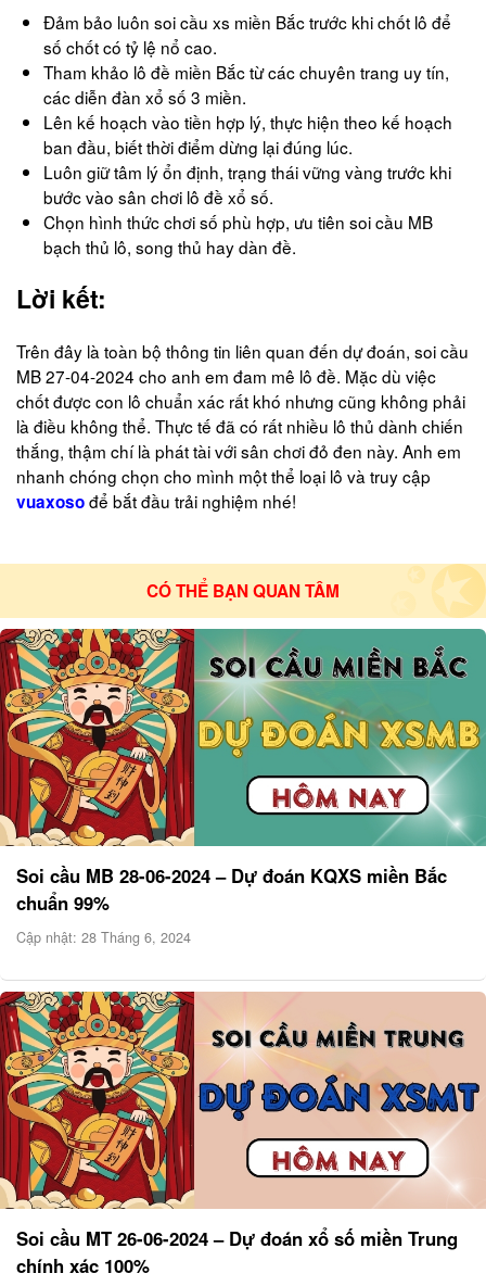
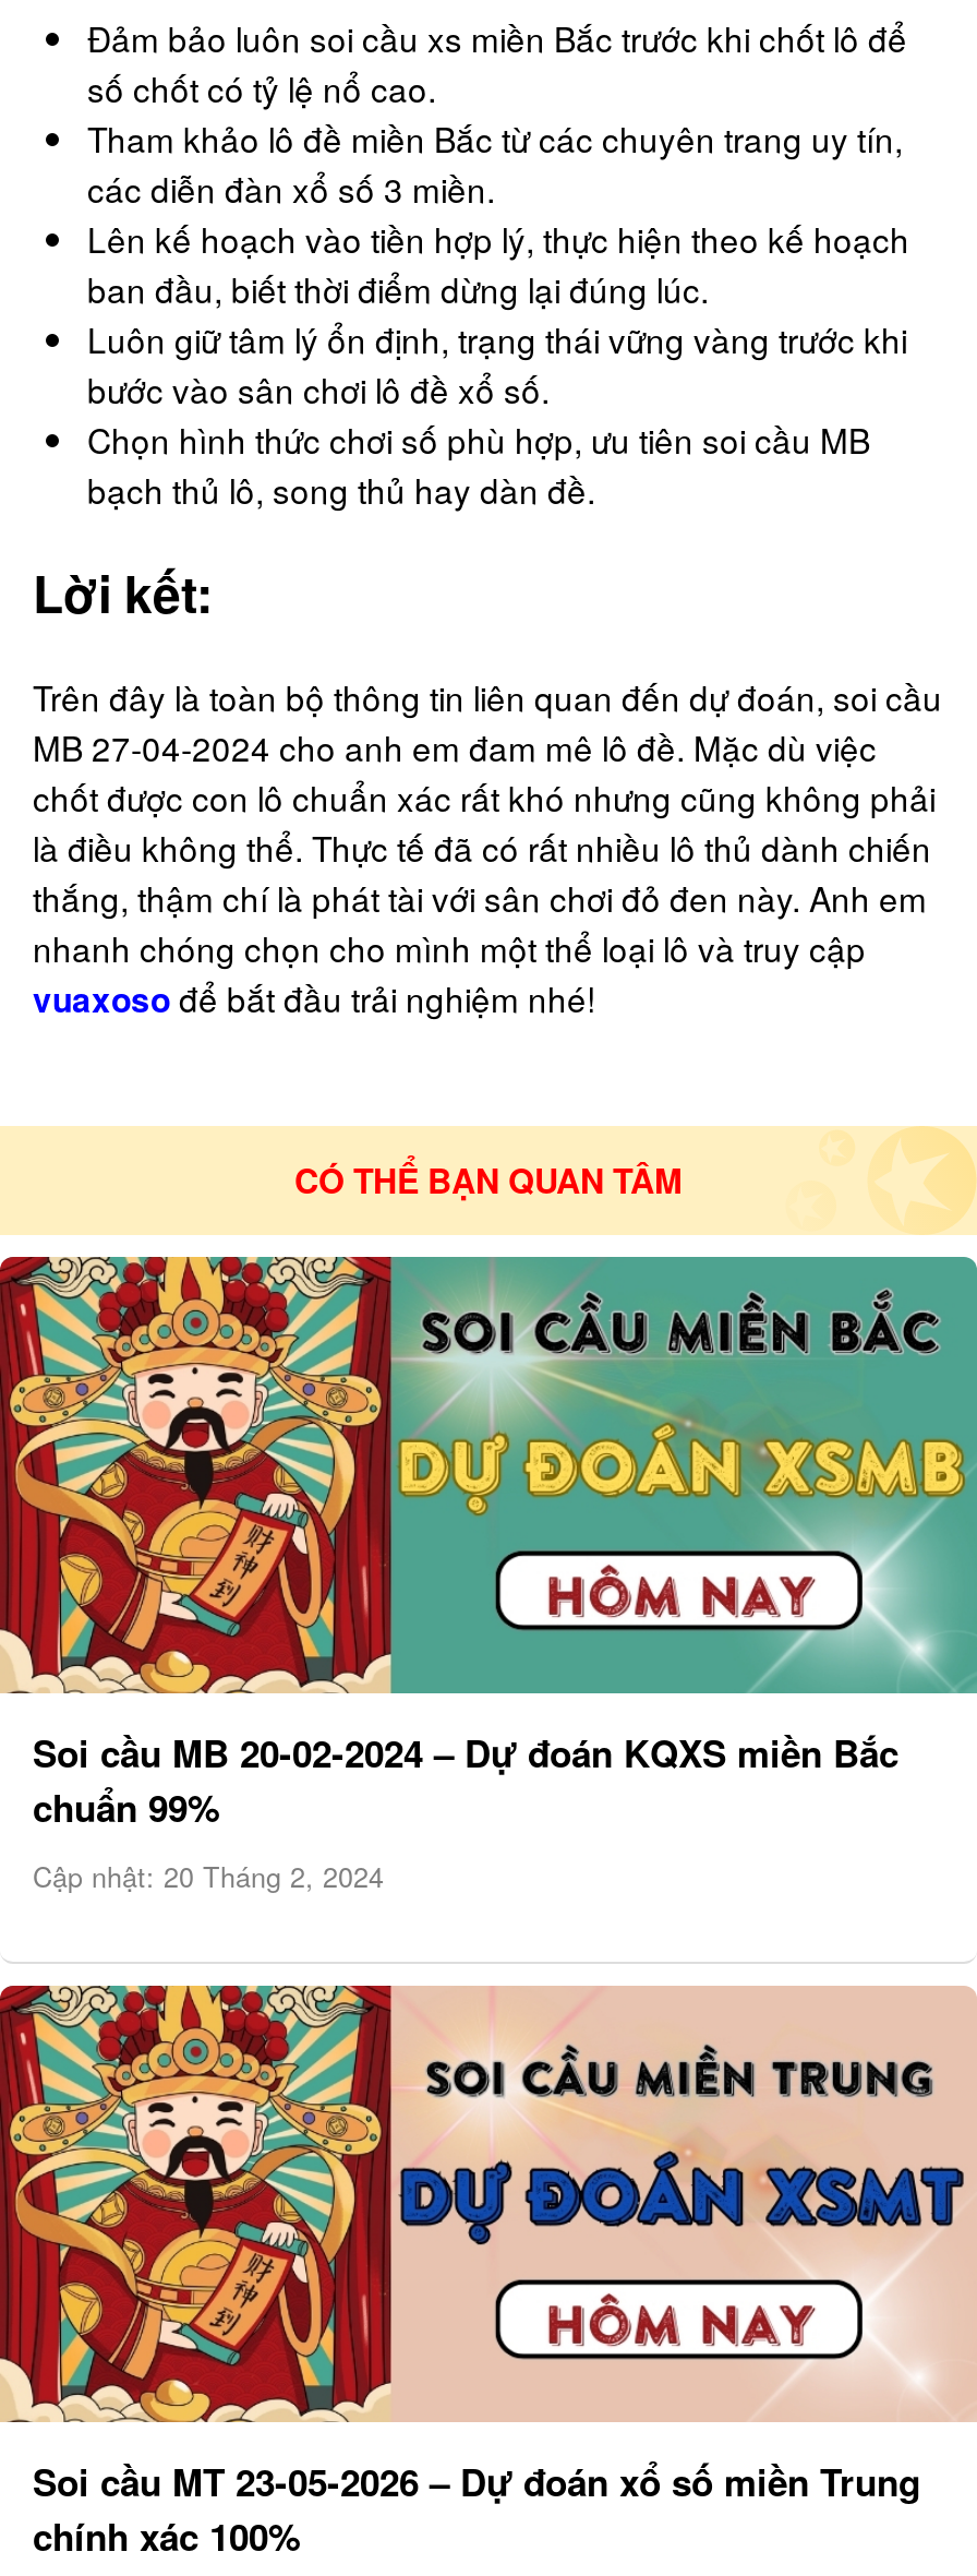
[16,862,447,888] Soi cầu MB 28-06-2024 – Dự đoán KQXS miền Bắc -> [33,1725,898,1777] Soi cầu MB 20-02-2024 – Dự đoán KQXS miền Bắc
[16,928,191,947] Cập nhật: 28 Tháng 6, 2024 -> [33,1856,384,1895] Cập nhật: 20 Tháng 2, 2024
[16,1225,458,1251] Soi cầu MT 26-06-2024 – Dự đoán xổ số miền Trung -> [33,2454,920,2506] Soi cầu MT 23-05-2026 – Dự đoán xổ số miền Trung

